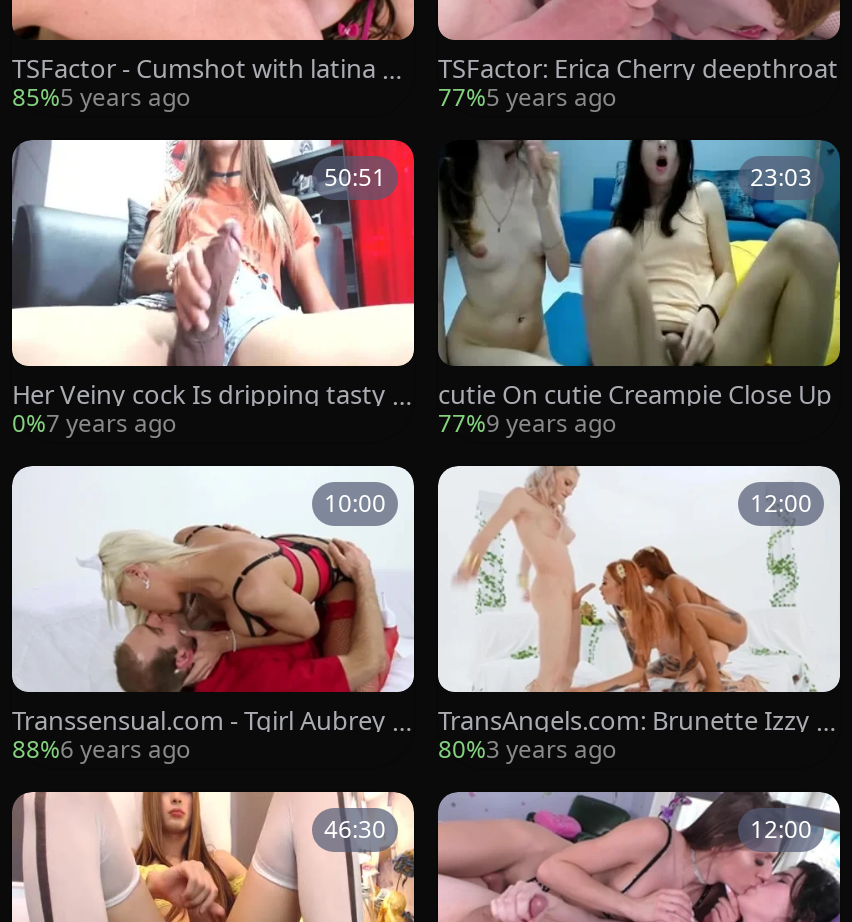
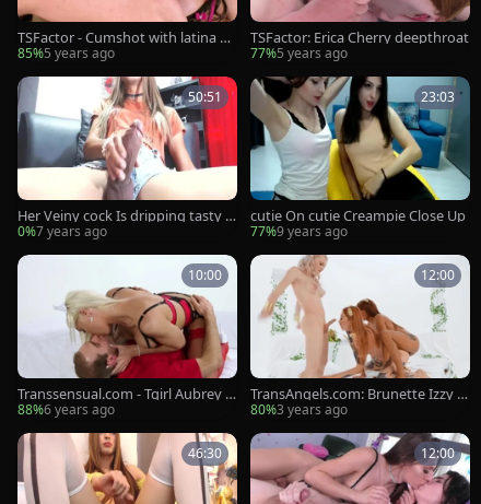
[438,138,842,368] [image] -> [250,77,471,201] [image]

